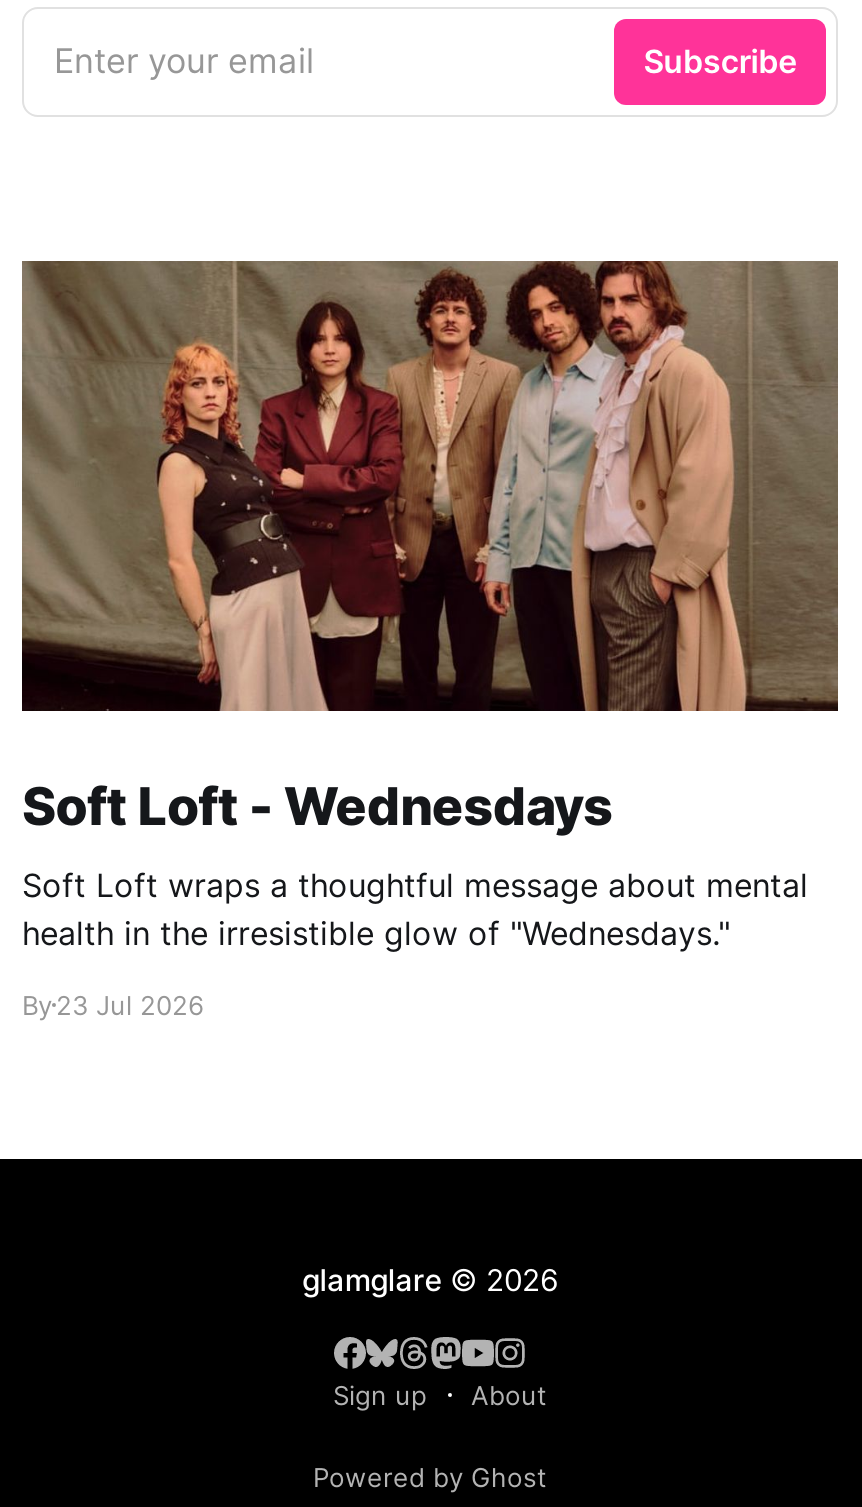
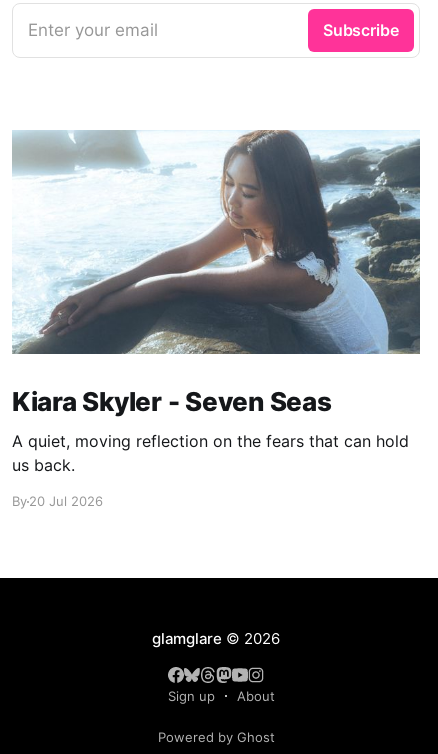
[20,259,840,836] [image] | Soft Loft - Wednesdays -> [12,130,420,417] [image] | Kiara Skyler - Seven Seas
[22,864,808,952] Soft Loft wraps a thoughtful message about mental | health in the irresistible glow of "Wednesdays." -> [12,431,409,475] A quiet, moving reflection on the fears that can hold | us back.
[22,988,204,1020] By 23 Jul 2026 -> [12,493,103,509] By 20 Jul 2026

